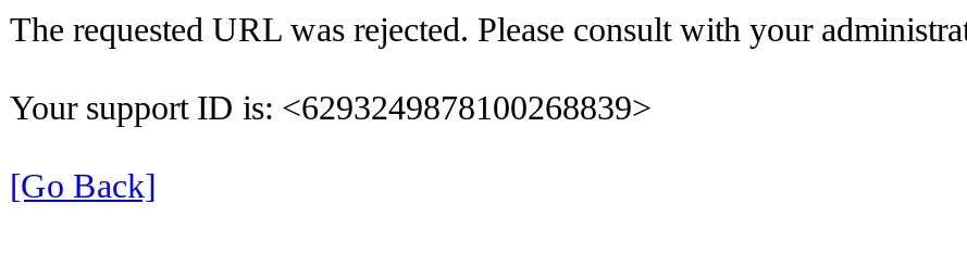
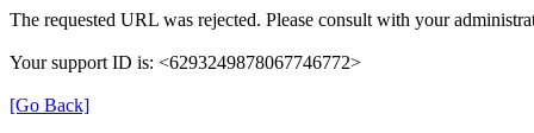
[10,89,652,126] Your support ID is: <6293249878100268839> -> [10,52,361,72] Your support ID is: <6293249878067746772>

